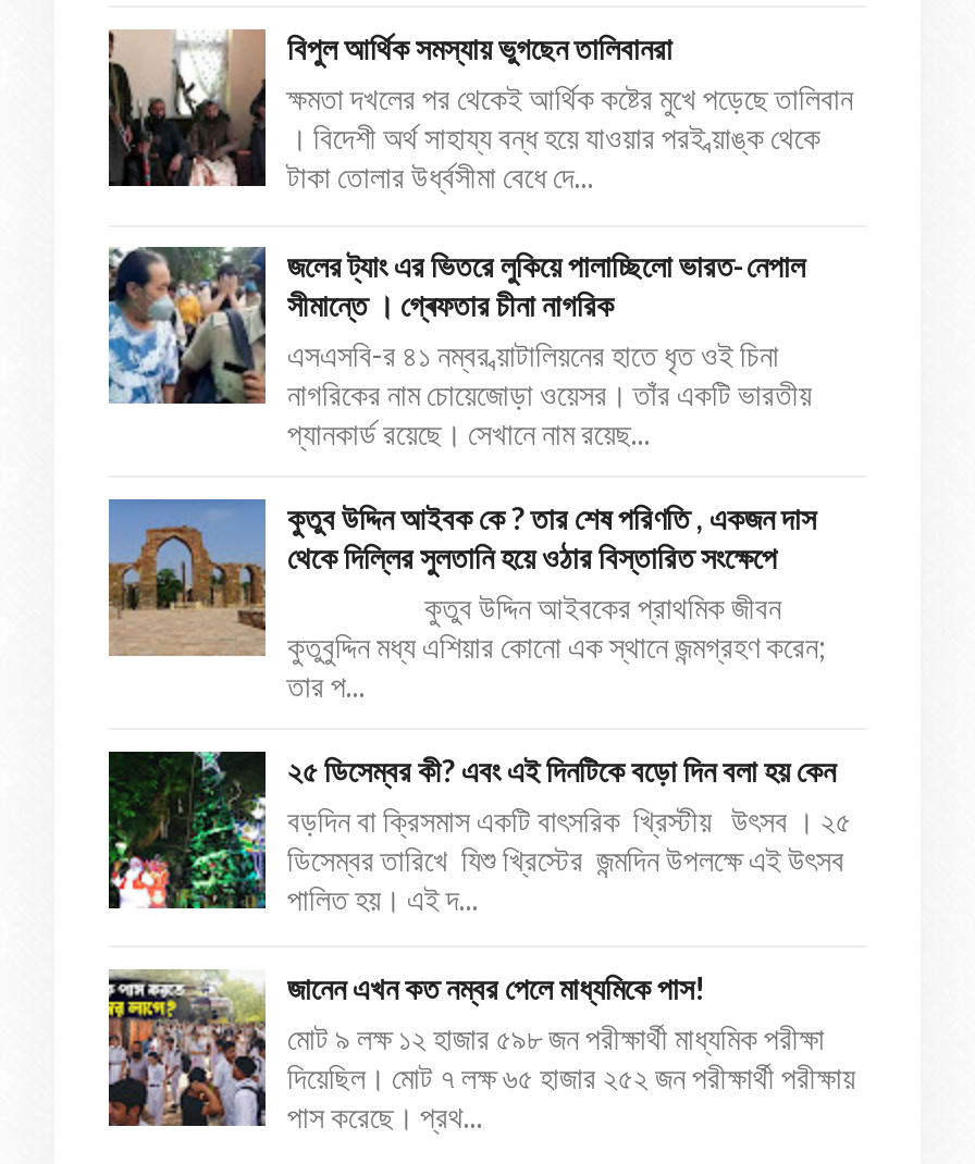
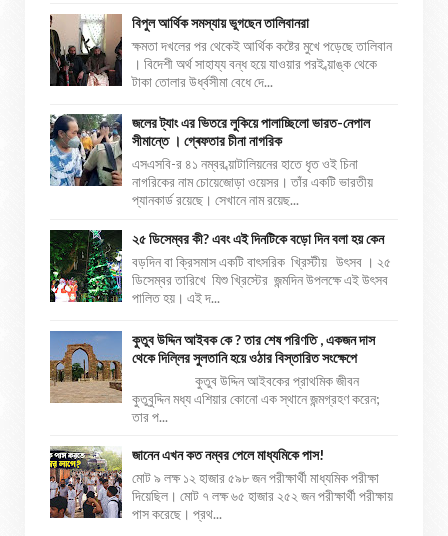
moved [104,499,827,704] -> [48,331,380,425]: [image] | কুতুব উদ্দিন আইবক কে ? তার শেষ পরিণতি , একজন দাস | থেকে দিল্লির সুলতানি হয়ে ওঠার বিস্তারিত সংক্ষেপে | কুতুব উদ্দিন আইবকের প্রাথমিক জীবন | কুতুবুদ্দিন মধ্য এশিয়ার কোনো এক স্থানে জন্মগ্রহণ করেন; | তার প...
moved [107,750,851,916] -> [49,229,391,306]: [image] | ২৫ ডিসেম্বর কী? এবং এই দিনটিকে বড়ো দিন বলা হয় কেন | বড়দিন বা ক্রিসমাস একটি বাৎসরিক খ্রিস্টীয় উৎসব । ২৫ | ডিসেম্বর তারিখে যিশু খ্রিস্টের জন্মদিন উপলক্ষে এই উৎসব | পালিত হয়। এই দ...

